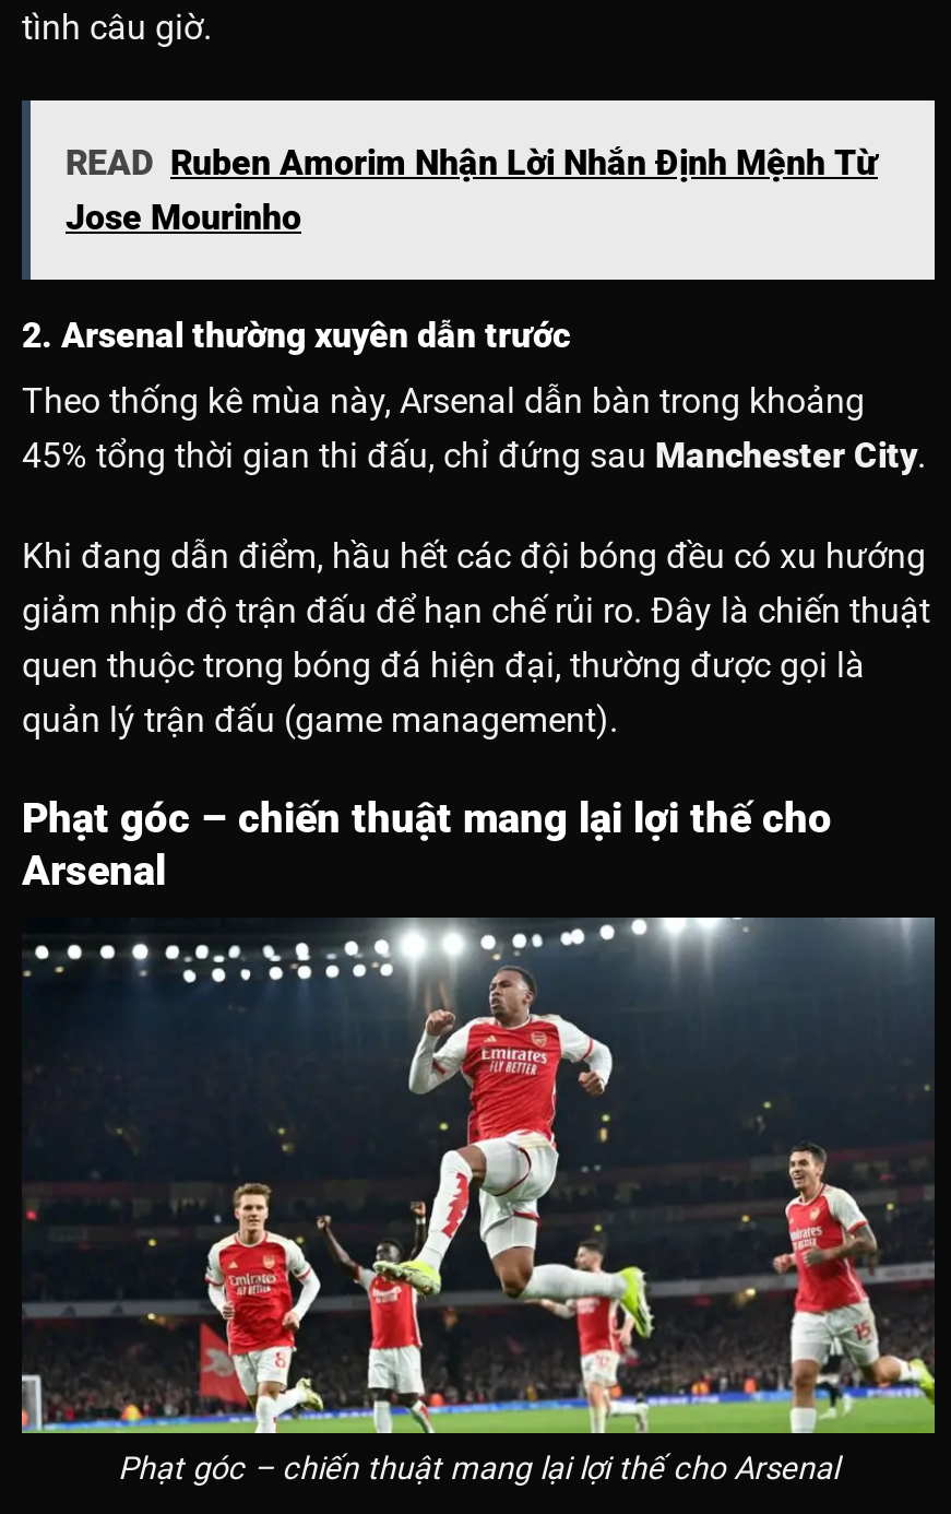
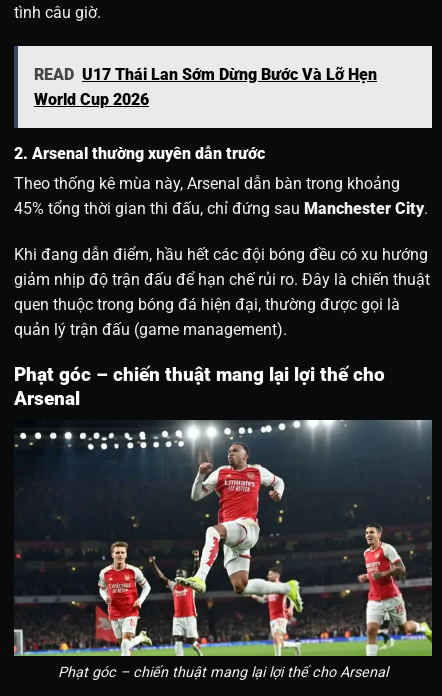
[66,142,878,239] READ Ruben Amorim Nhận Lời Nhắn Định Mệnh Từ | Jose Mourinho -> [34,65,377,109] READ U17 Thái Lan Sớm Dừng Bước Và Lỡ Hẹn | World Cup 2026

